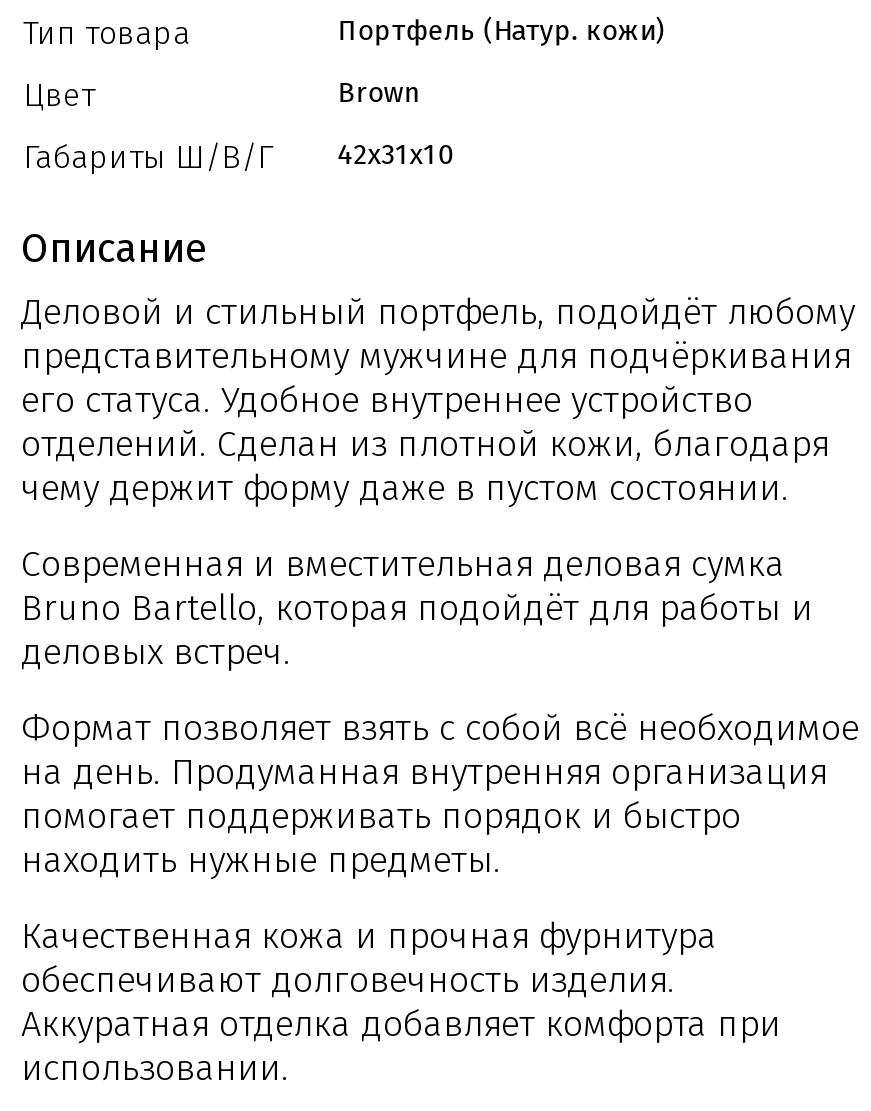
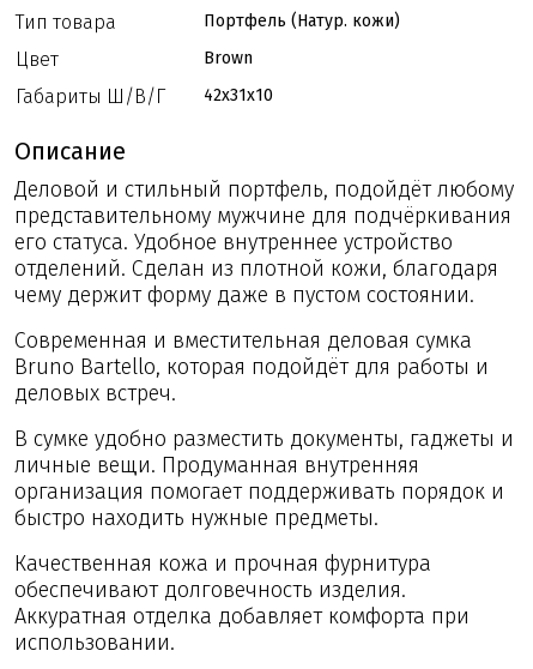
[21,706,859,882] Формат позволяет взять с собой всё необходимое | на день. Продуманная внутренняя организация | помогает поддерживать порядок и быстро | находить нужные предметы. -> [14,426,514,531] В сумке удобно разместить документы, гаджеты и | личные вещи. Продуманная внутренняя | организация помогает поддерживать порядок и | быстро находить нужные предметы.

